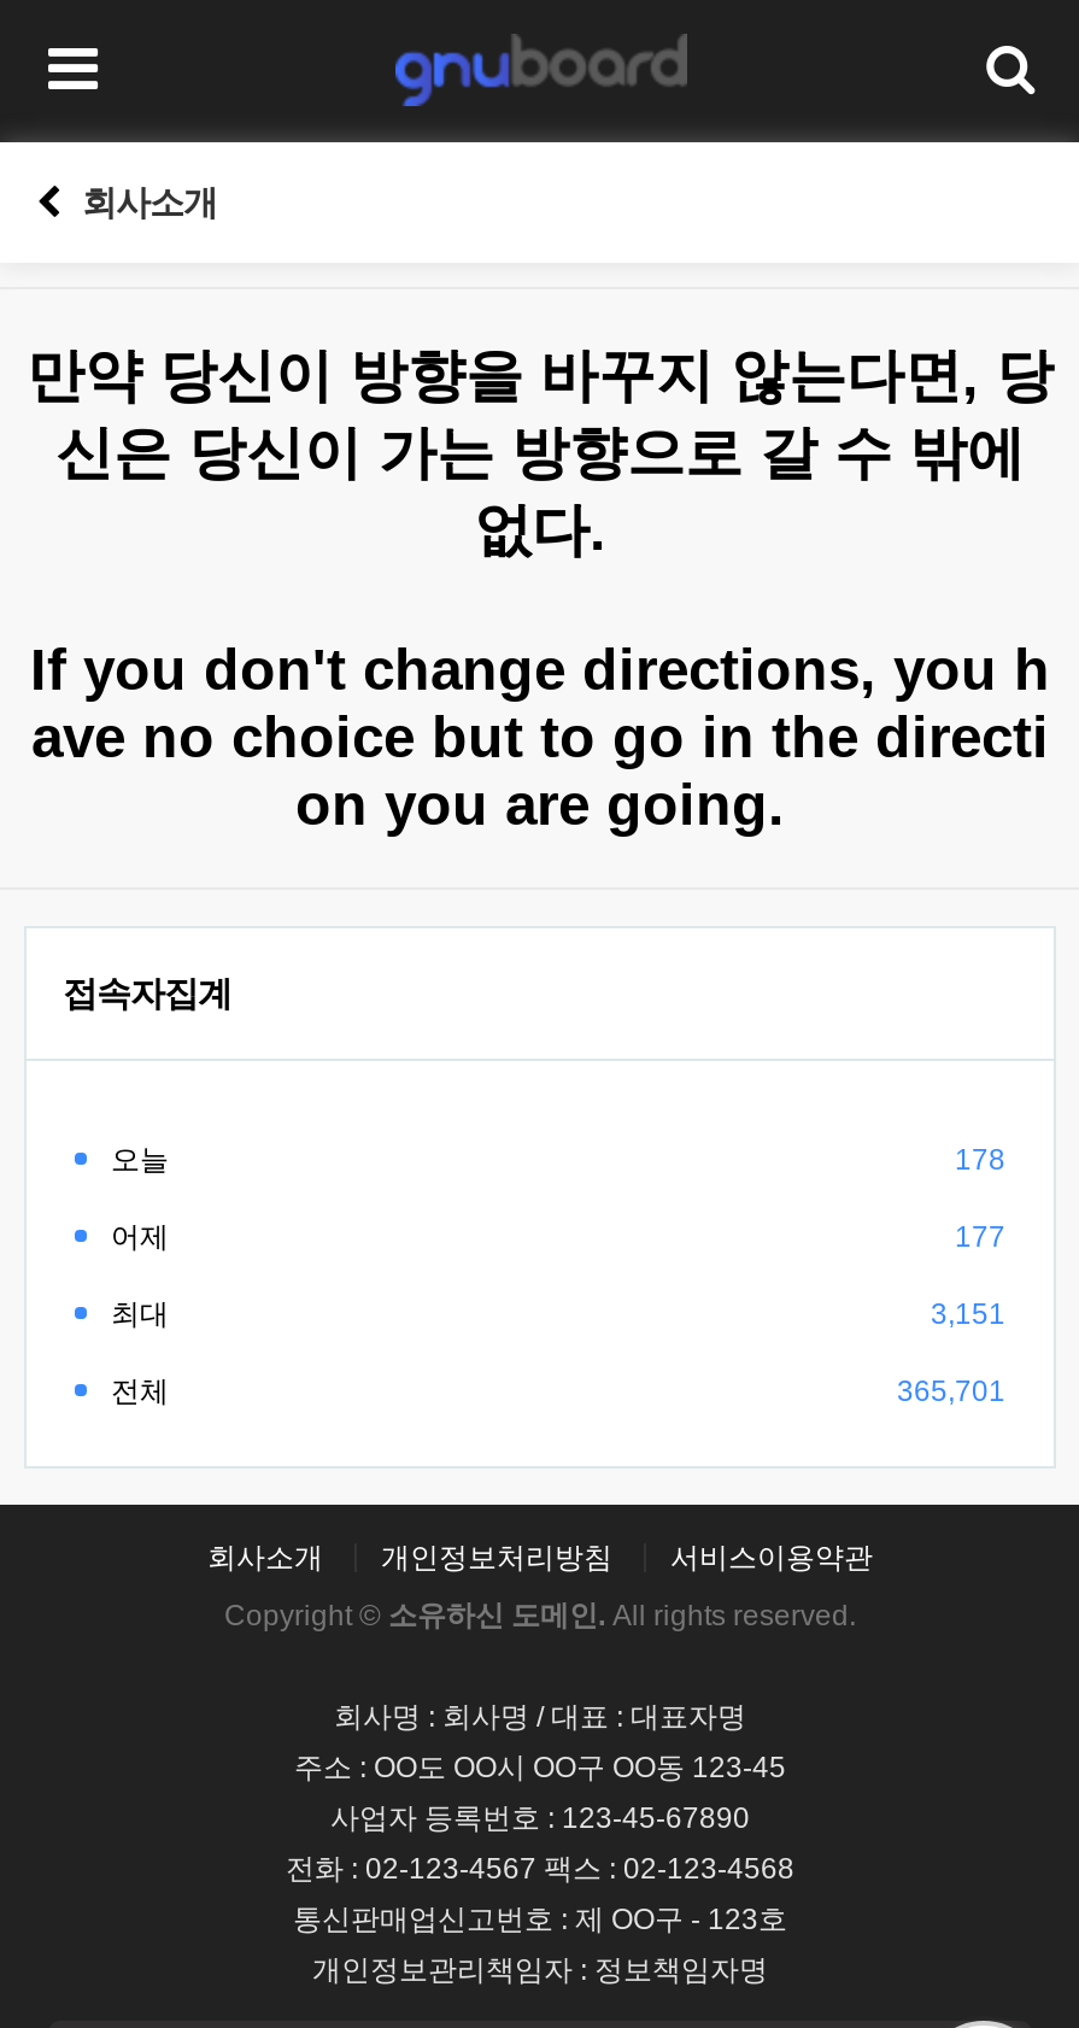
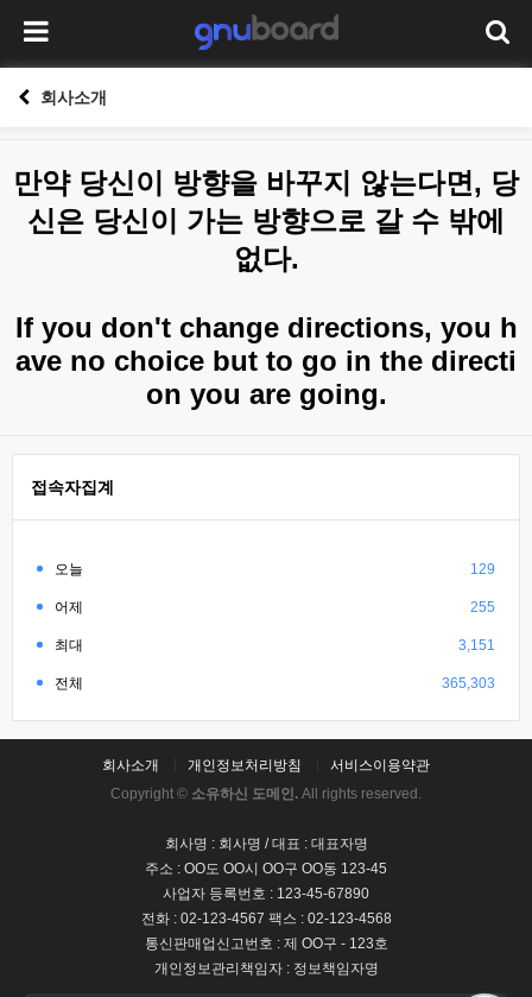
[955,1143,1005,1177] 178 -> [470,561,495,578] 129
[955,1220,1005,1254] 177 -> [470,599,495,616] 255
[897,1375,1005,1408] 365,701 -> [442,675,495,692] 365,303

